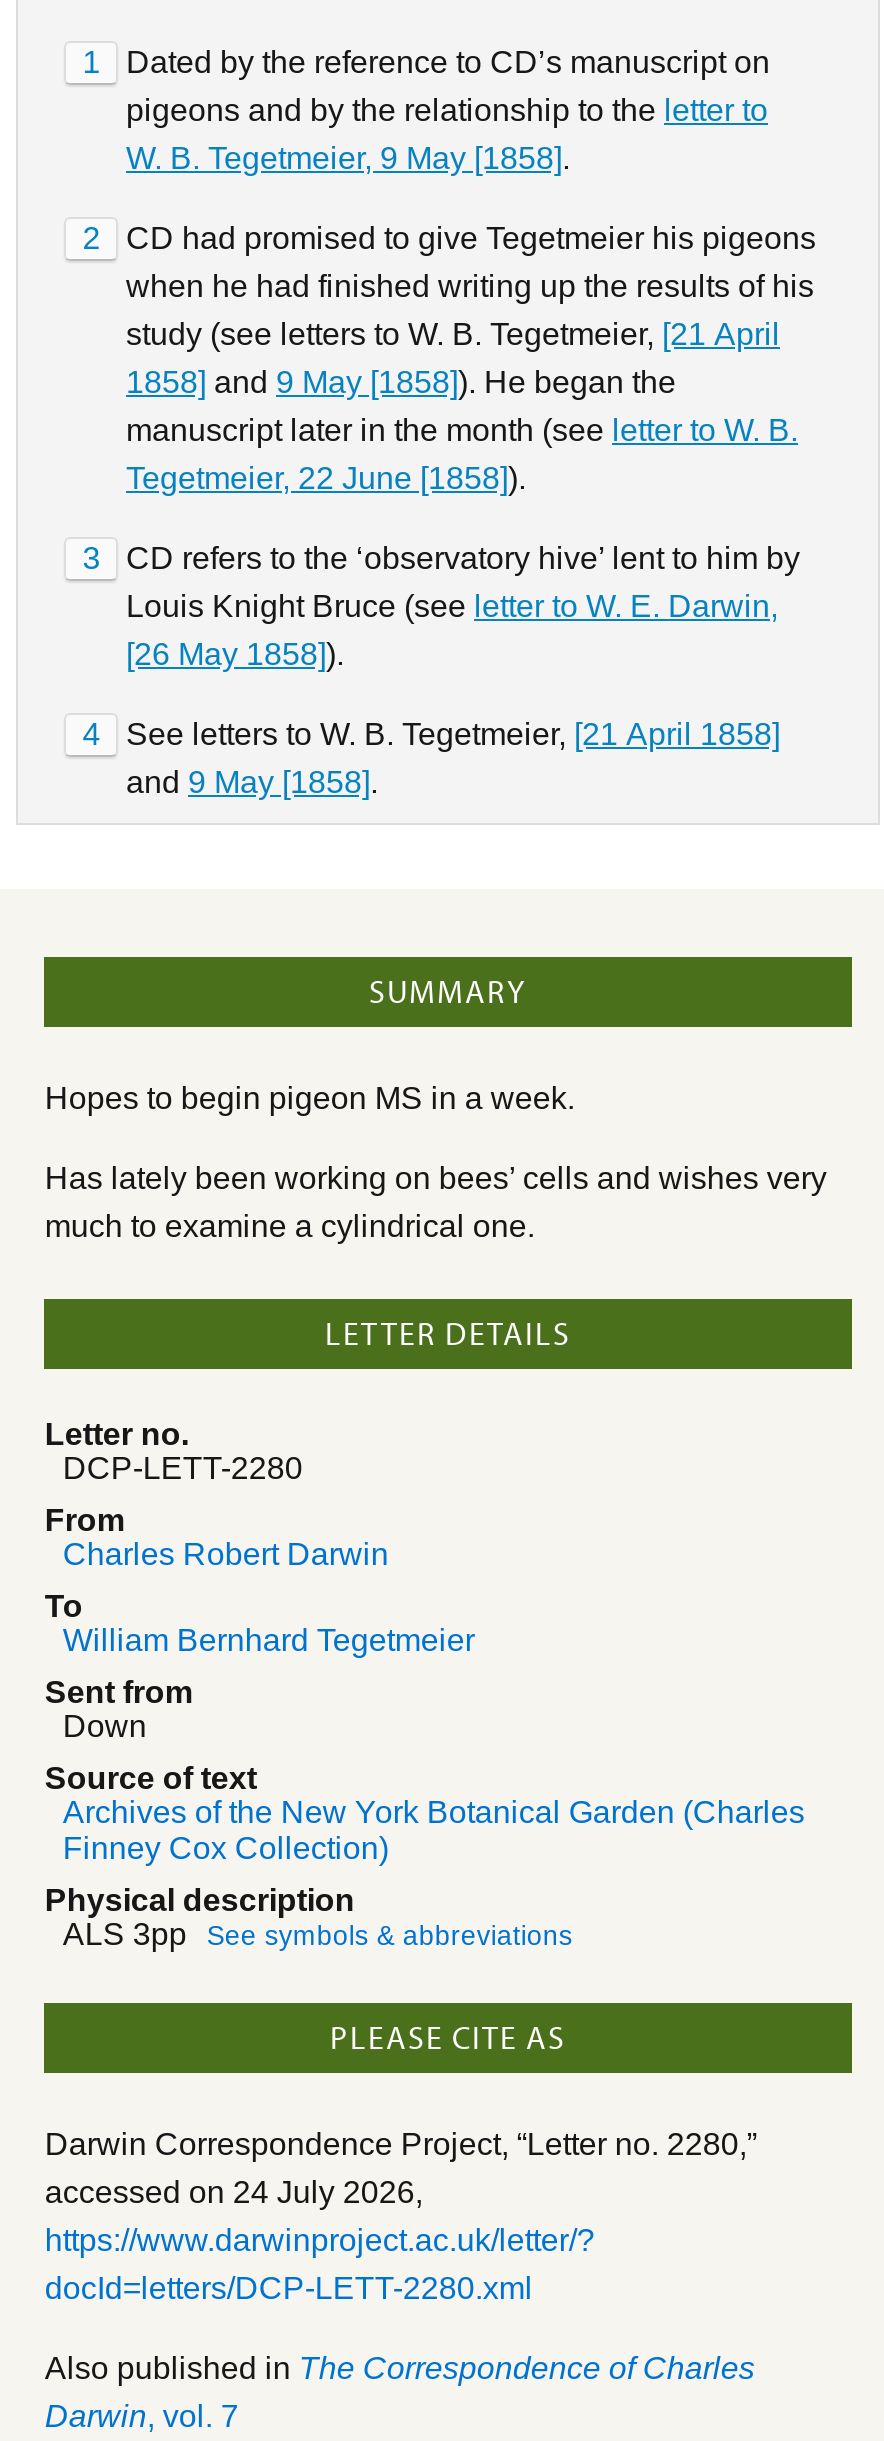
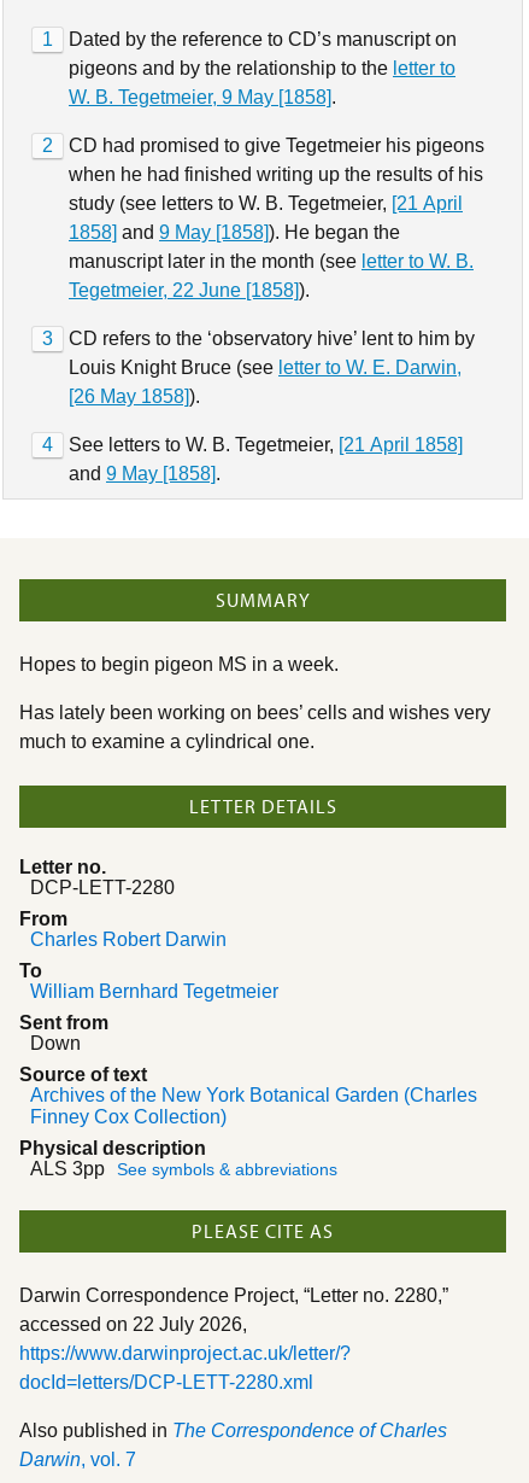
[45,2174,423,2208] accessed on 24 July 2026, -> [20,1313,248,1334] accessed on 22 July 2026,

